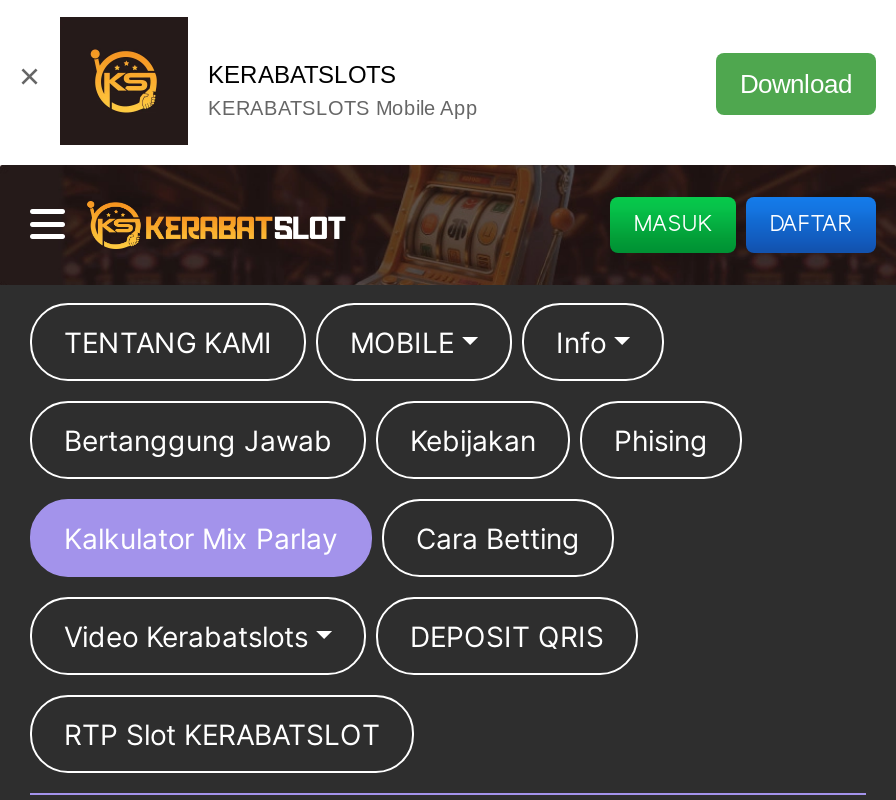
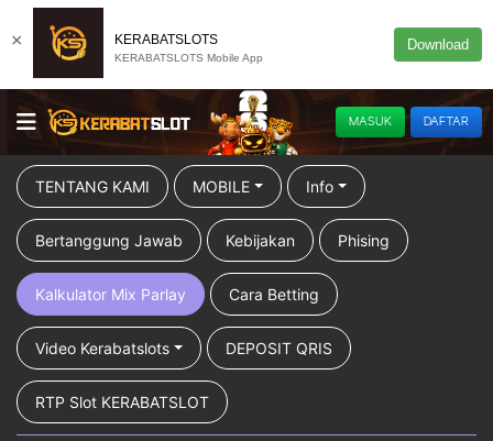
[356,165,574,285] [image] -> [201,89,315,156] [image]

